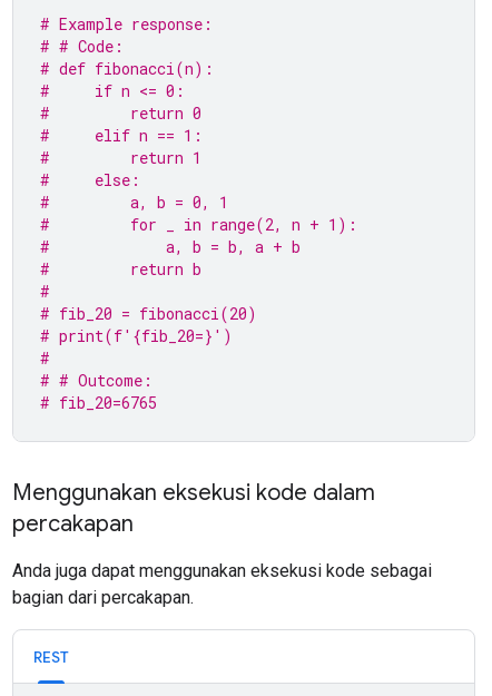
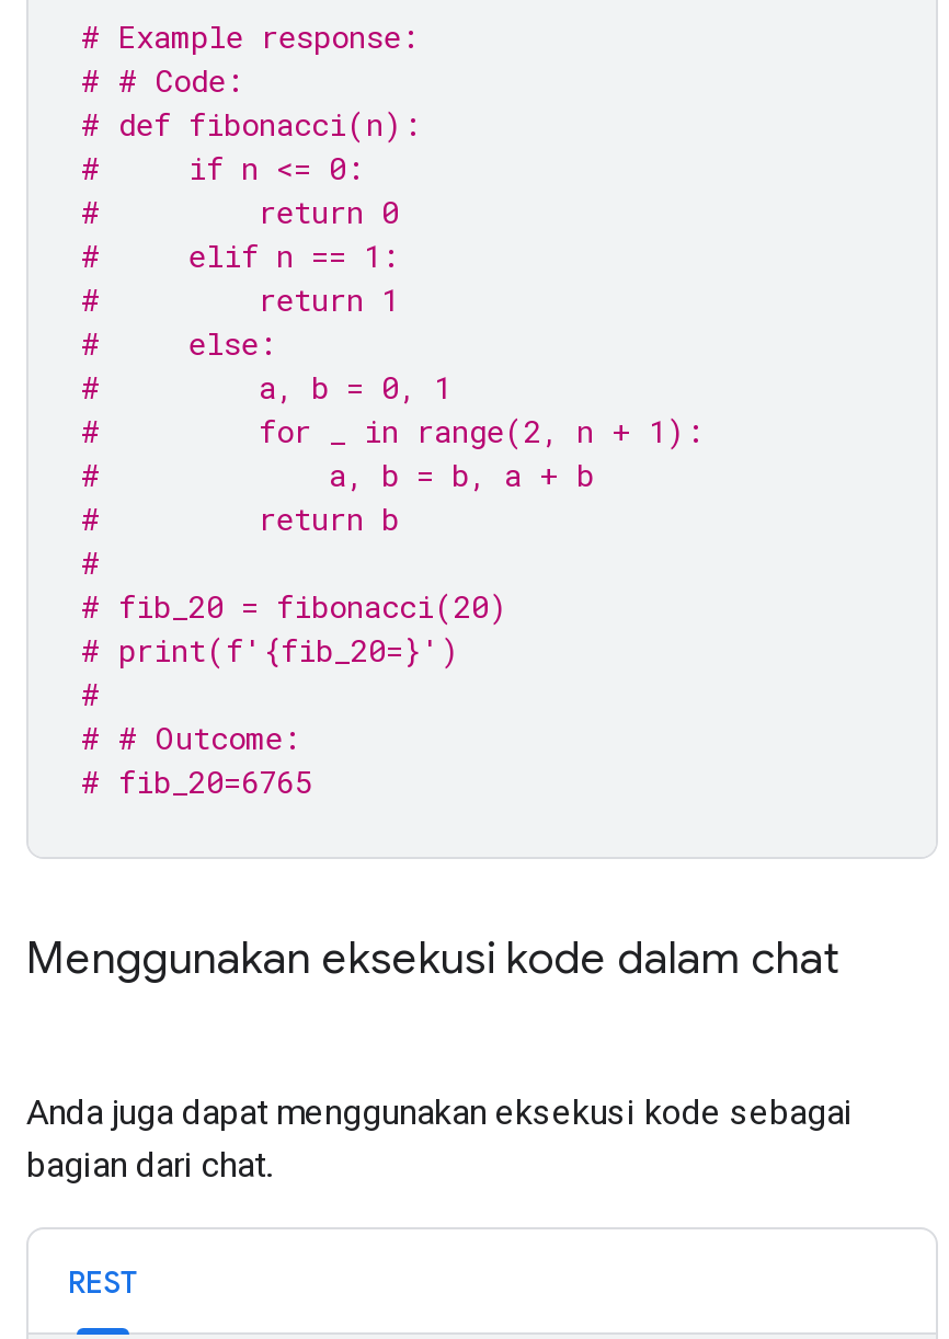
[12,479,375,538] Menggunakan eksekusi kode dalam | percakapan -> [26,931,842,986] Menggunakan eksekusi kode dalam chat
[12,587,194,608] bagian dari percakapan. -> [26,1144,272,1186] bagian dari chat.

